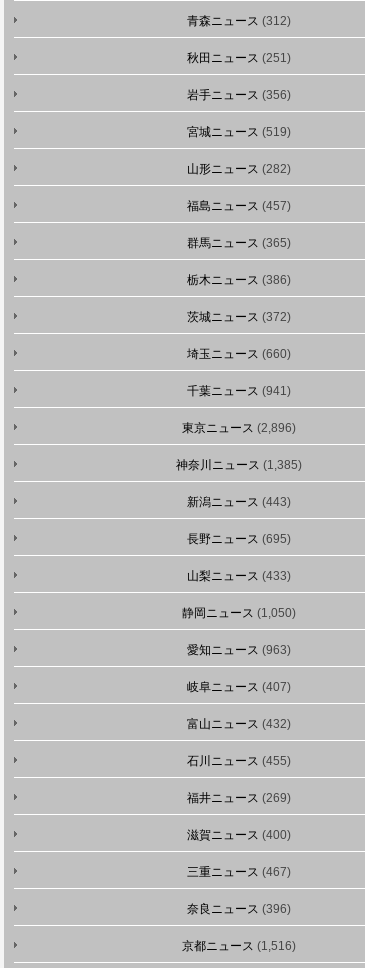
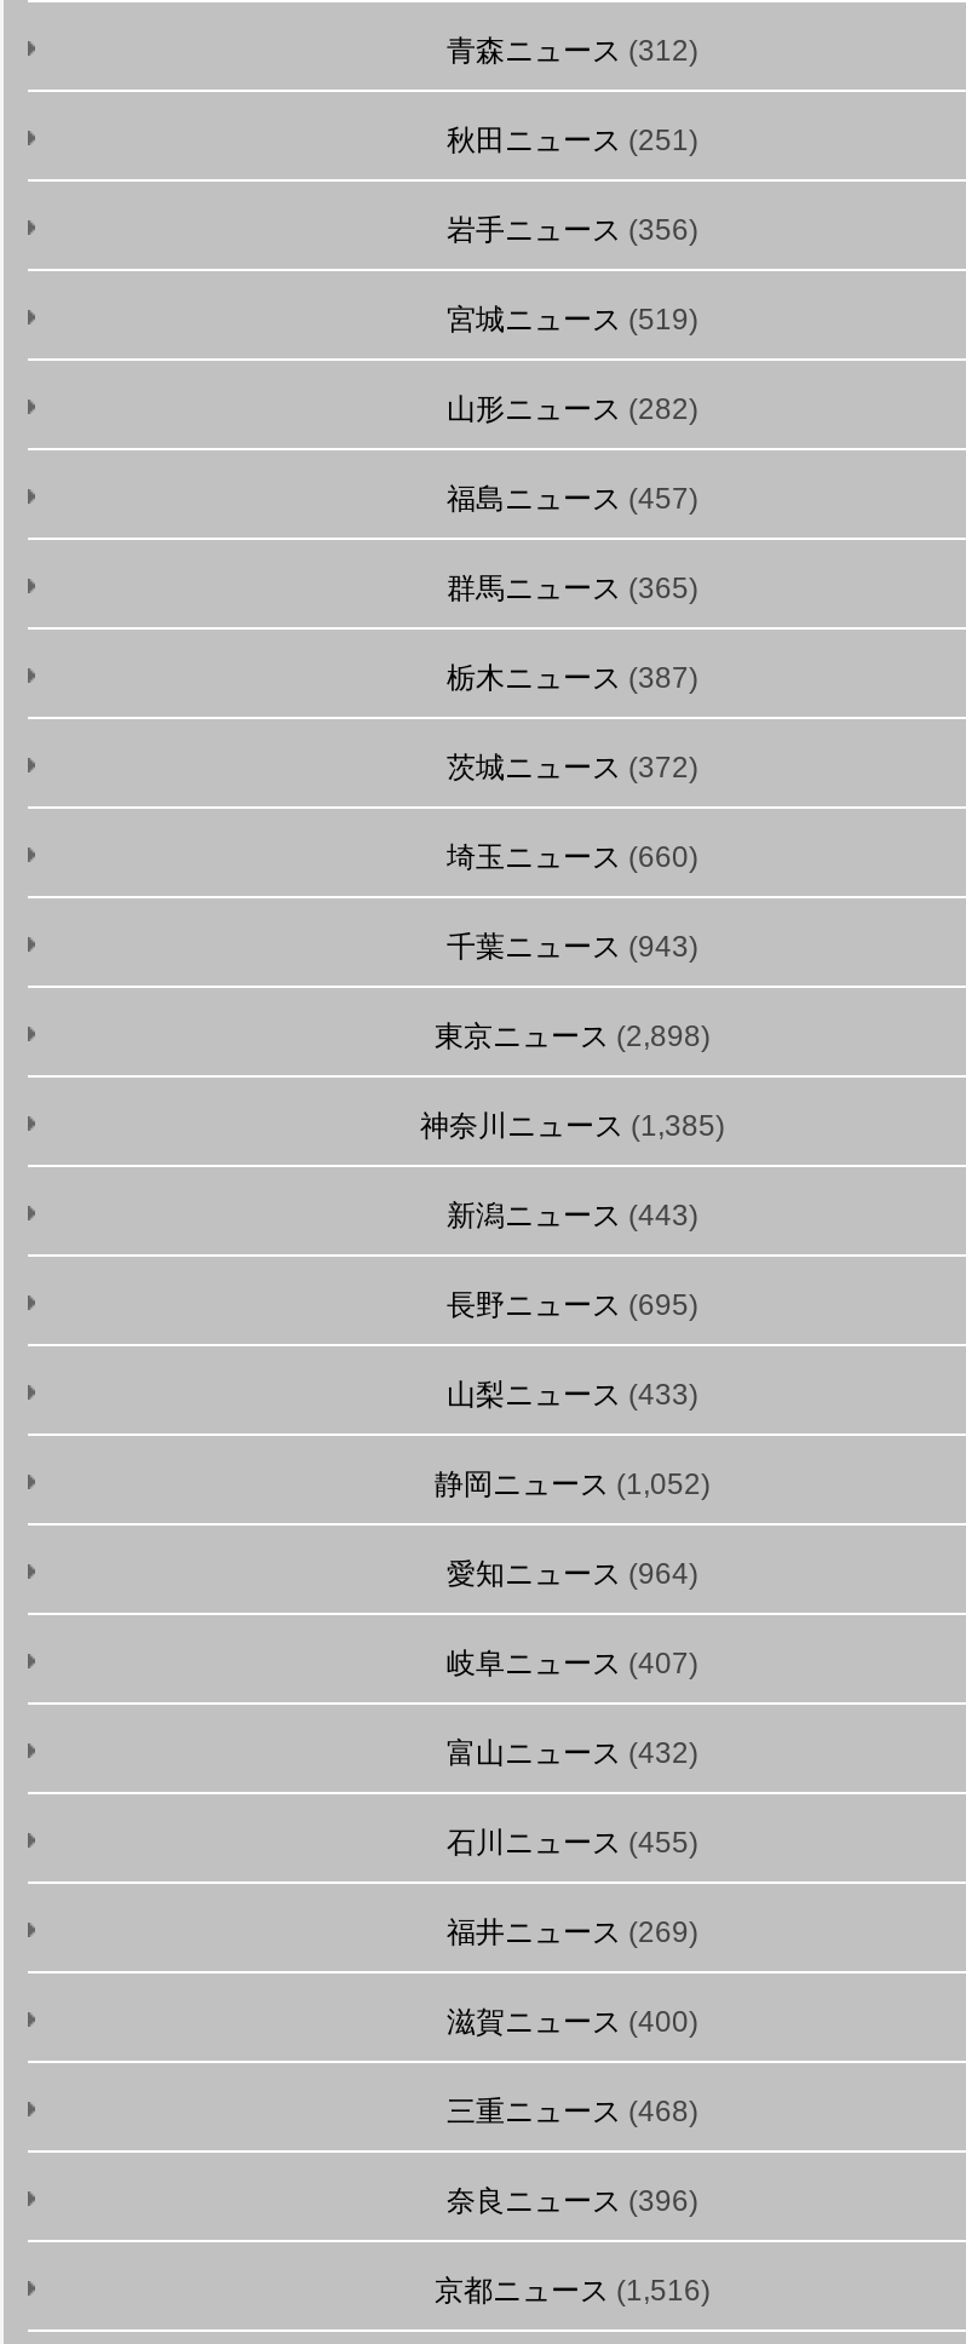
[187,273,291,287] 栃木ニュース(386) -> [447,661,698,695] 栃木ニュース(387)
[187,384,291,398] 千葉ニュース(941) -> [447,930,698,964] 千葉ニュース(943)
[182,421,296,435] 東京ニュース(2,896) -> [435,1019,711,1053] 東京ニュース(2,898)
[182,606,296,620] 静岡ニュース(1,050) -> [435,1467,711,1501] 静岡ニュース(1,052)
[187,643,291,657] 愛知ニュース(963) -> [447,1557,698,1591] 愛知ニュース(964)
[187,865,291,879] 三重ニュース(467) -> [447,2095,698,2128] 三重ニュース(468)

